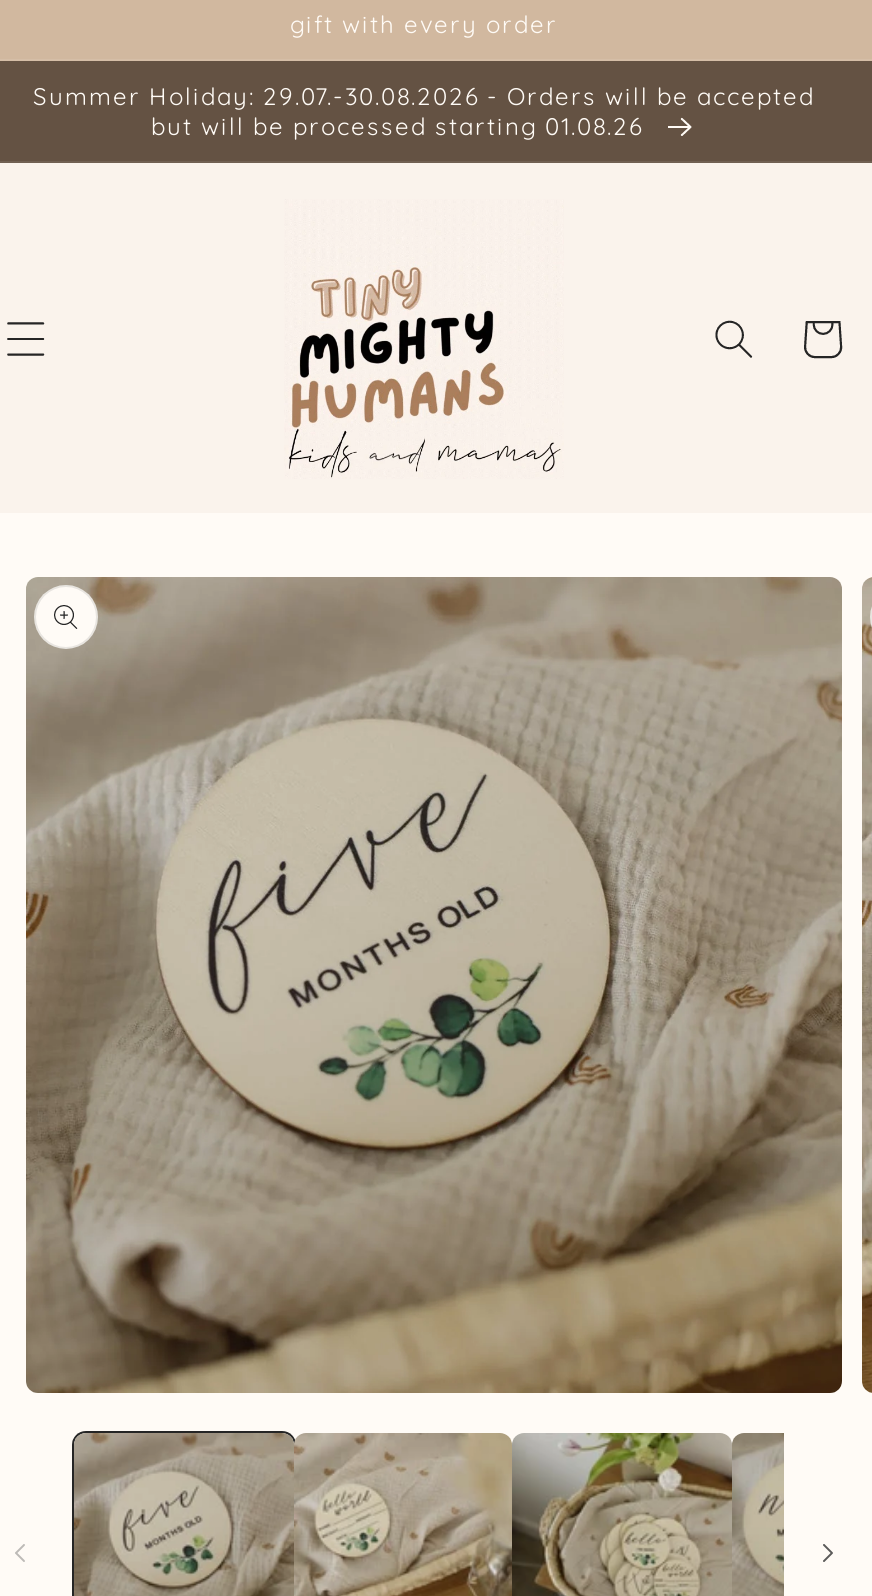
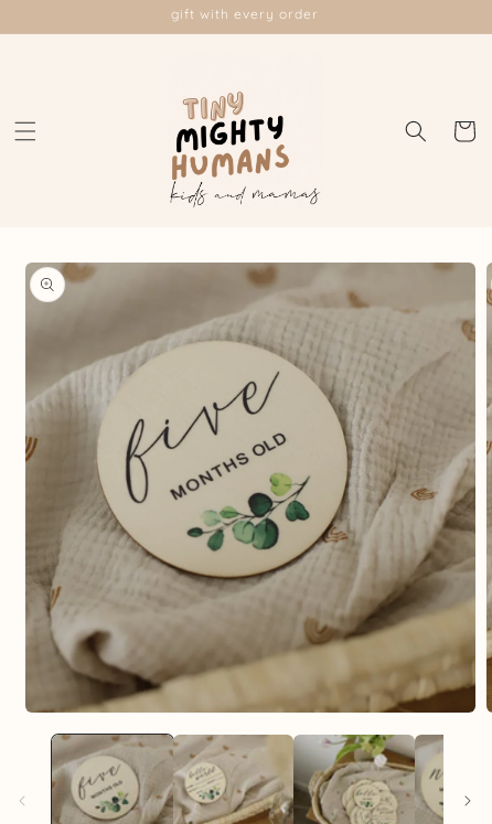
[33,81,815,141] Summer Holiday: 29.07.-30.08.2026 - Orders will be accepted | but will be processed starting 01.08.26 -> none

